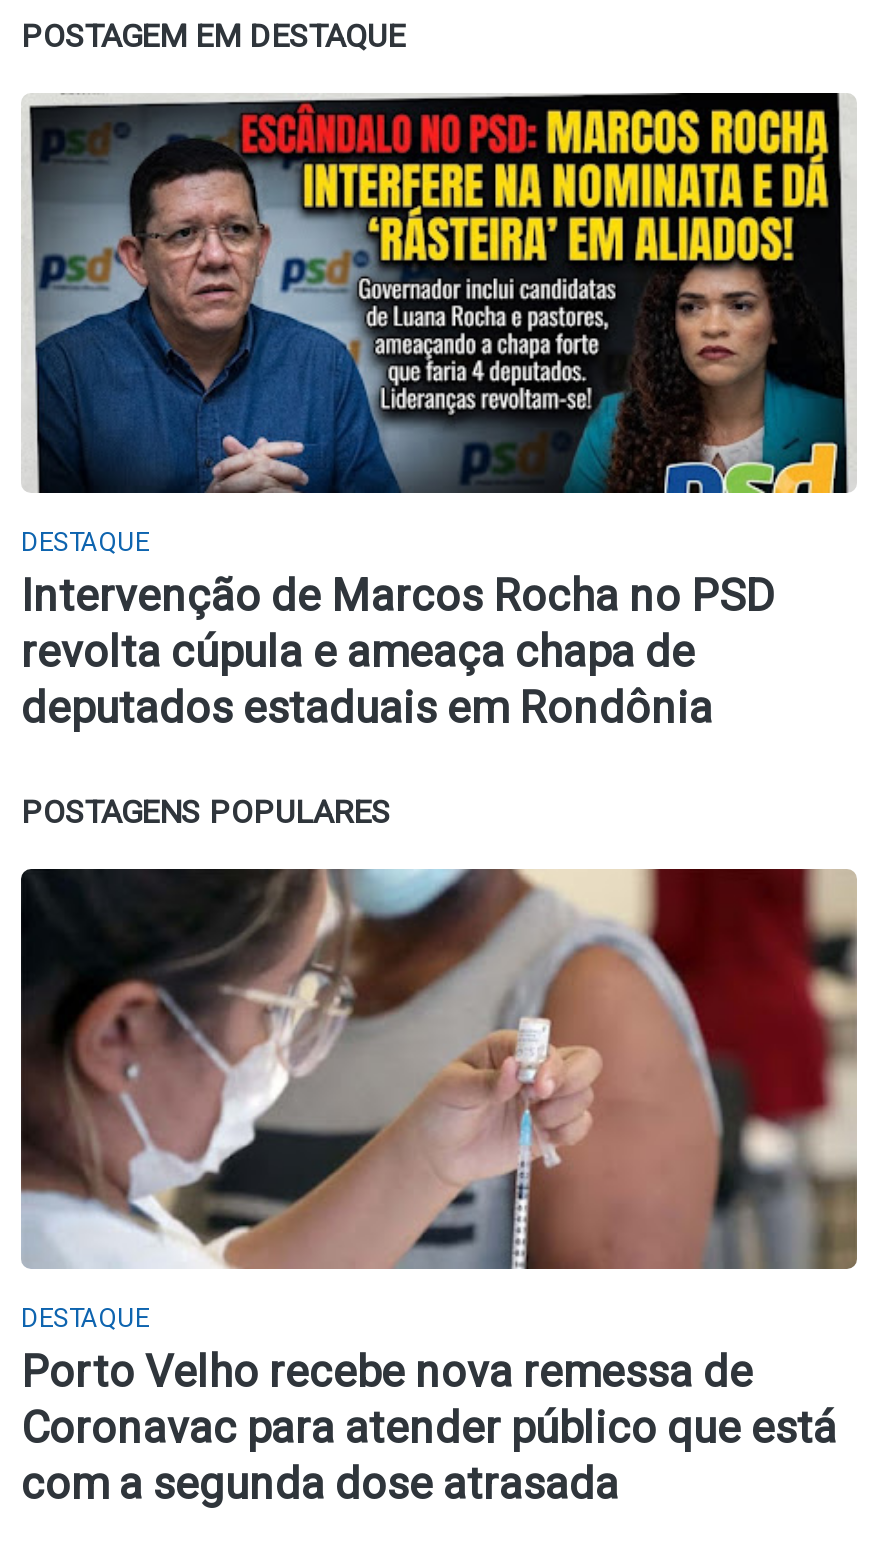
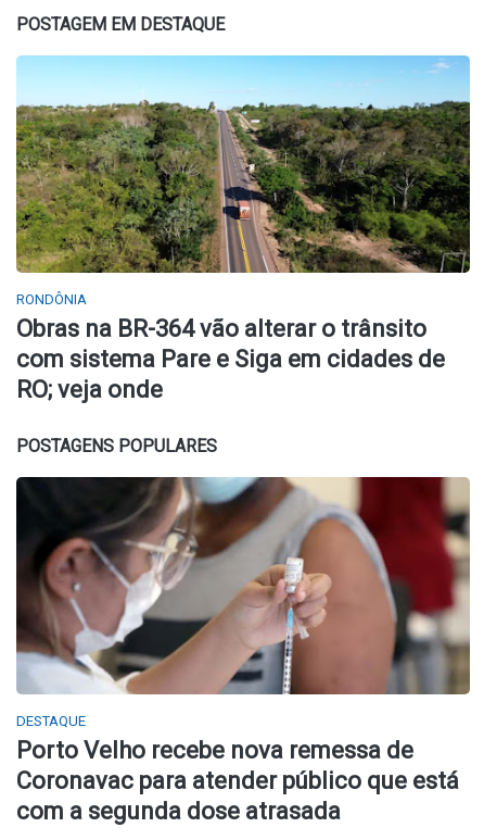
[21,91,857,734] [image] | DESTAQUE | Intervenção de Marcos Rocha no PSD | revolta cúpula e ameaça chapa de | deputados estaduais em Rondônia -> [15,54,471,403] [image] | RONDÔNIA | Obras na BR-364 vão alterar o trânsito | com sistema Pare e Siga em cidades de | RO; veja onde

